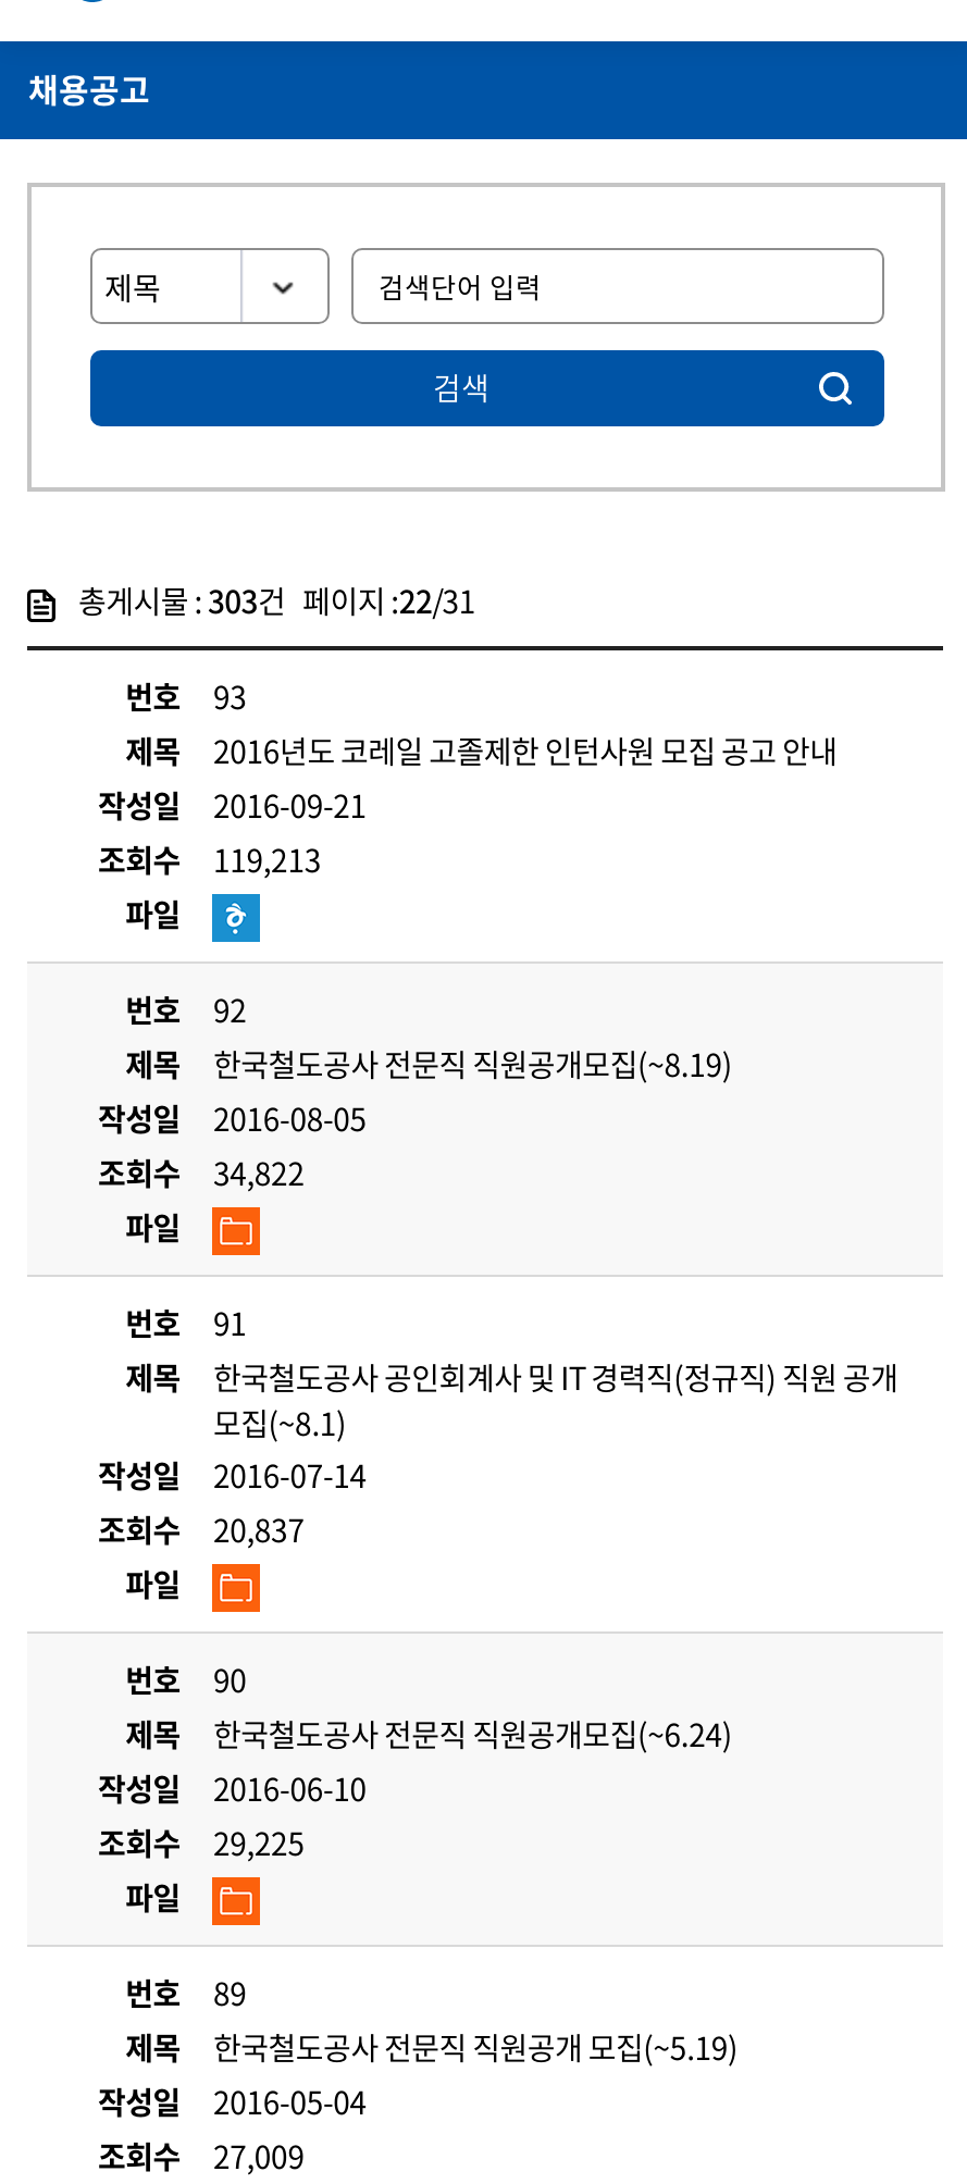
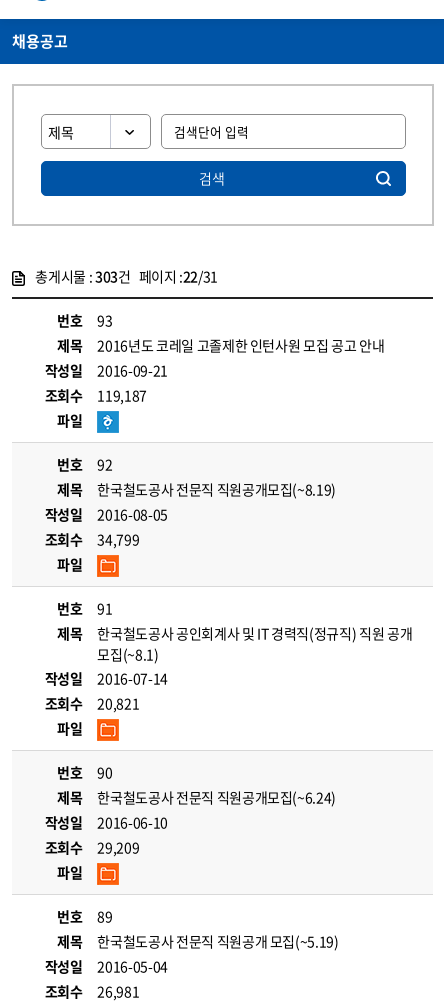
[98,837,321,881] 조회수 119,213 -> [44,385,147,405] 조회수 119,187
[98,1151,304,1194] 조회수 34,822 -> [44,529,139,549] 조회수 34,799
[98,1507,304,1551] 조회수 20,837 -> [44,693,139,713] 조회수 20,821
[98,1821,304,1864] 조회수 29,225 -> [44,837,139,857] 조회수 29,209
[98,2134,304,2177] 조회수 27,009 -> [44,981,139,1001] 조회수 26,981

